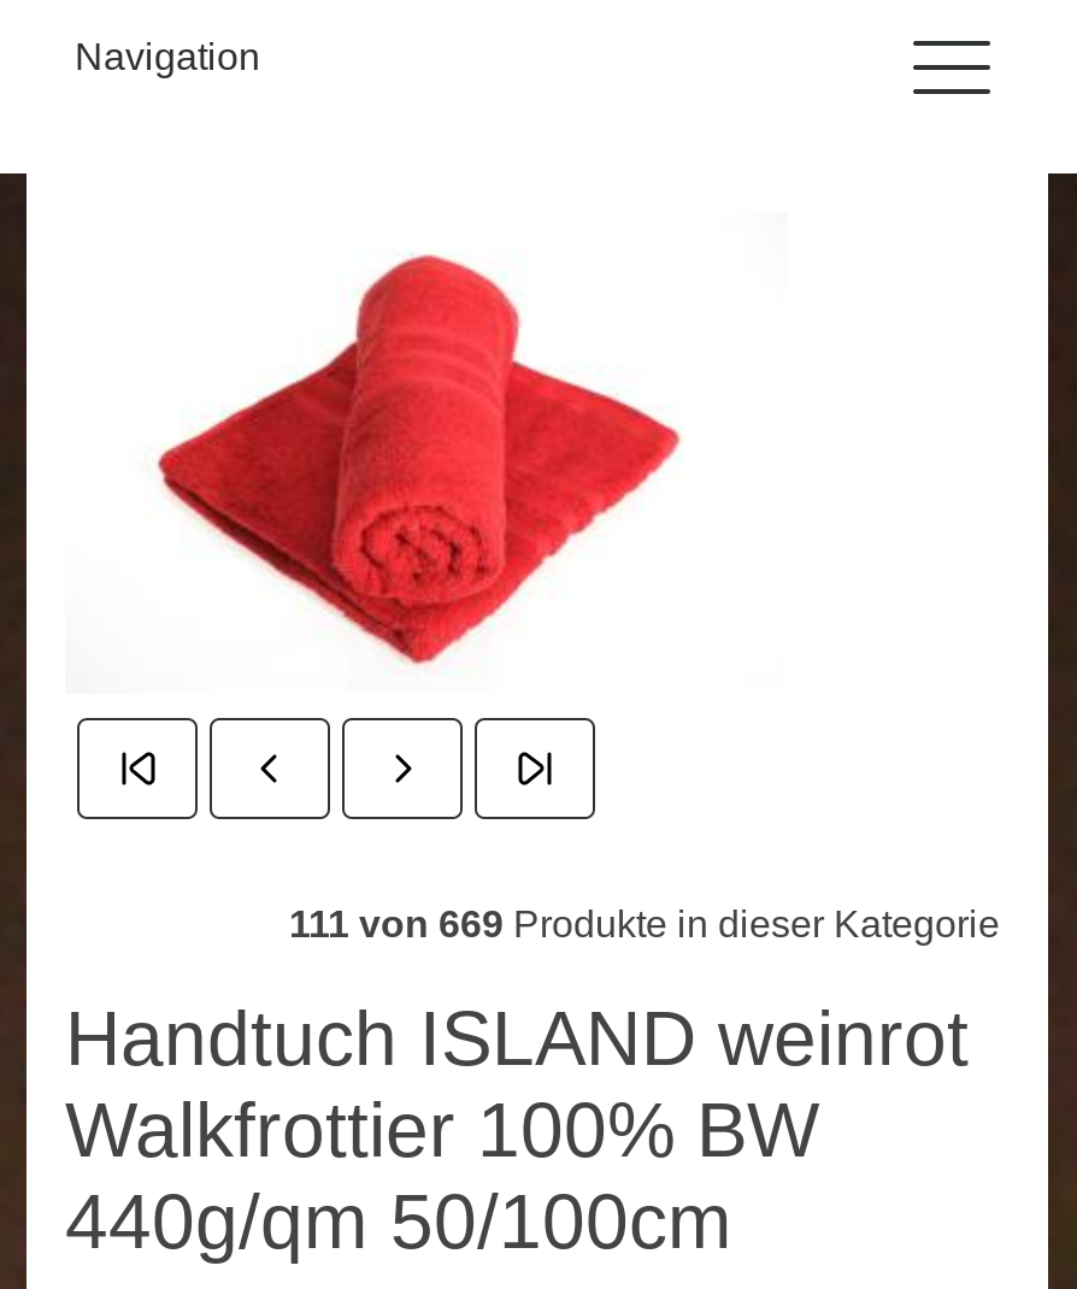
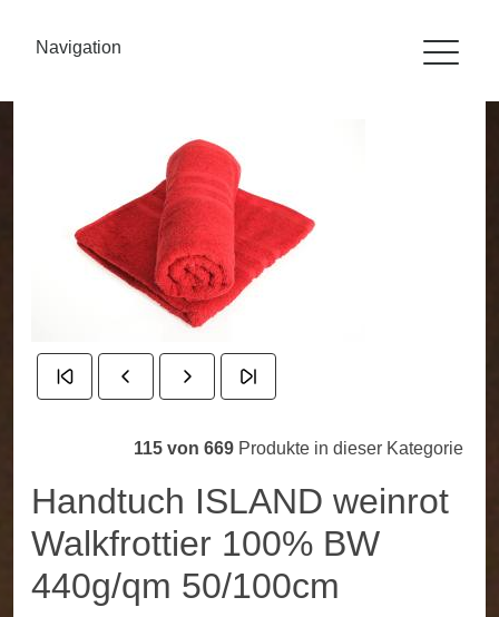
[289,904,1000,944] 111 von 669 Produkte in dieser Kategorie -> [134,439,463,458] 115 von 669 Produkte in dieser Kategorie

